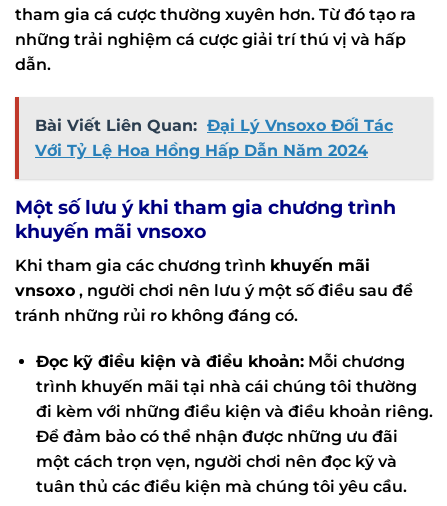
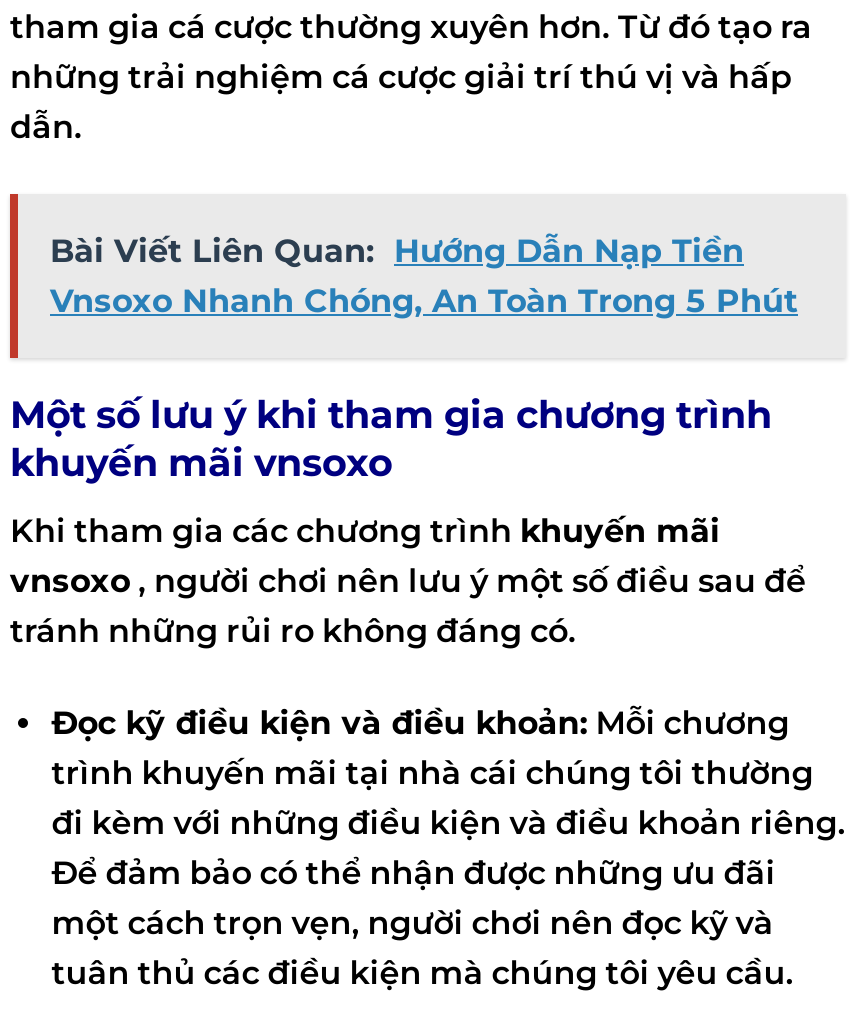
[35,116,393,160] Bài Viết Liên Quan: Đại Lý Vnsoxo Đối Tác | Với Tỷ Lệ Hoa Hồng Hấp Dẫn Năm 2024 -> [50,233,798,321] Bài Viết Liên Quan: Hướng Dẫn Nạp Tiền | Vnsoxo Nhanh Chóng, An Toàn Trong 5 Phút

